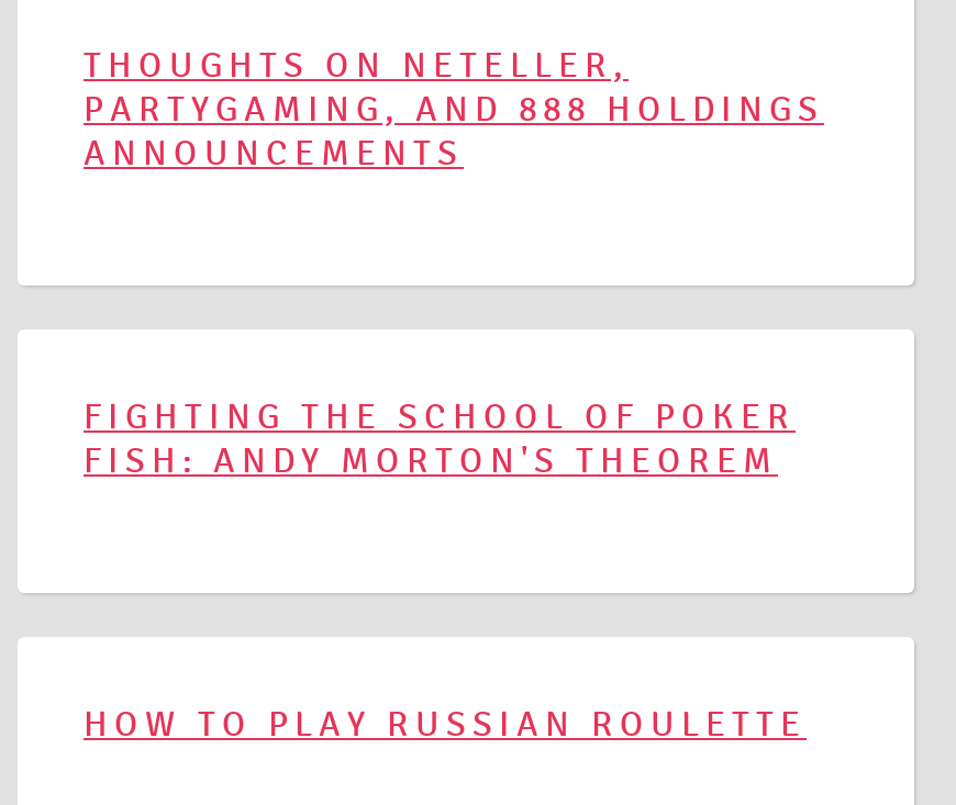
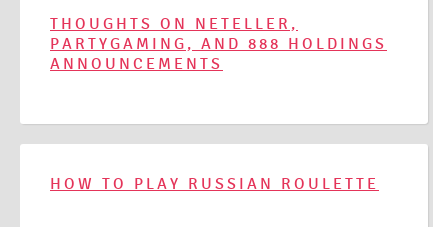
[84,395,796,483] FIGHTING THE SCHOOL OF POKER | FISH: ANDY MORTON'S THEOREM -> none

